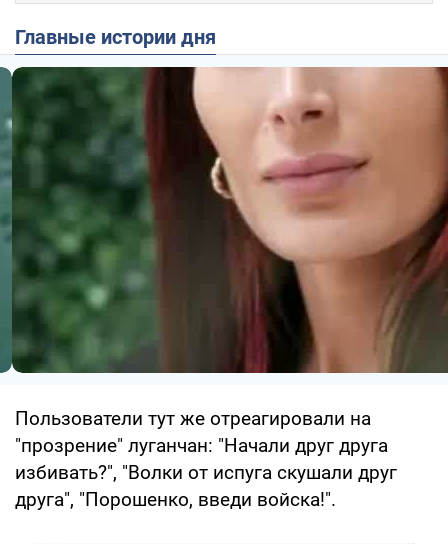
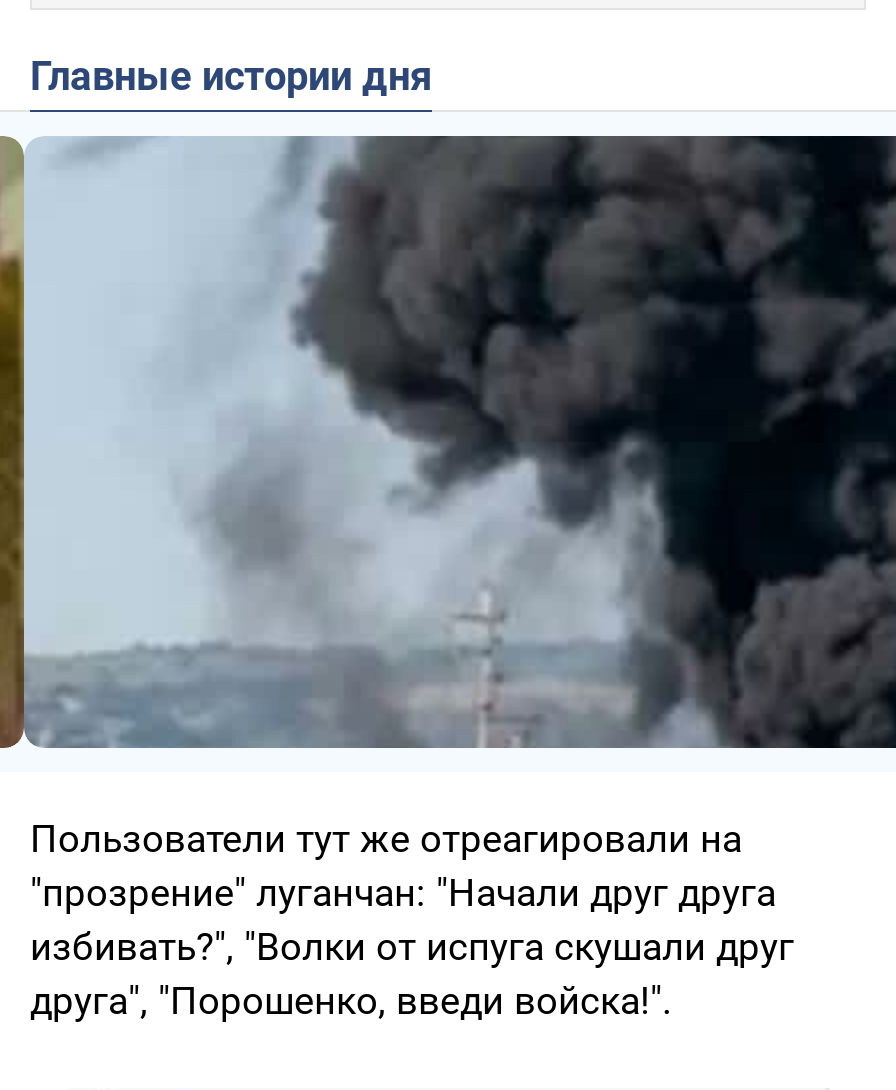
[3,66,445,374] [image] -> [6,134,890,750] [image]

